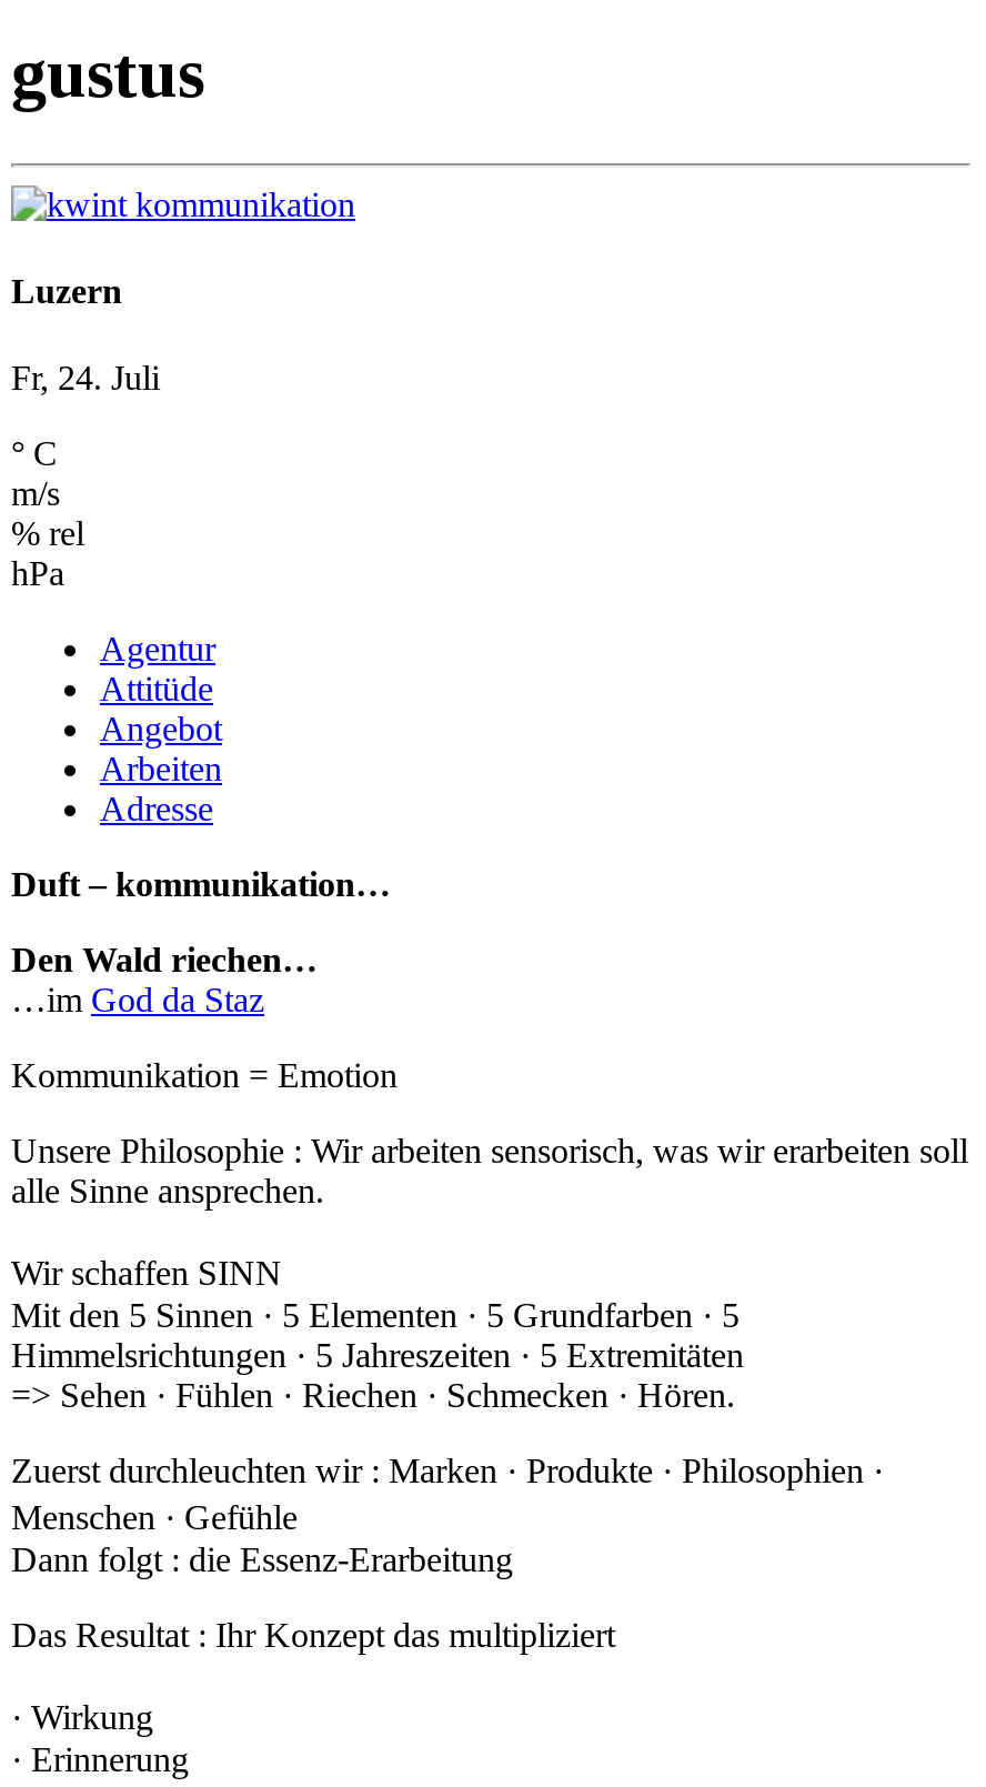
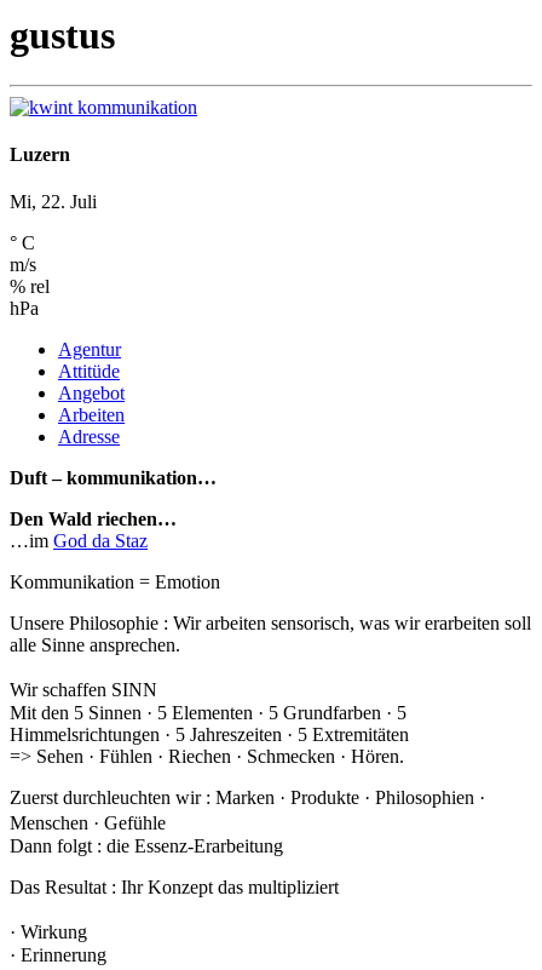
[11,360,160,397] Fr, 24. Juli -> [10,192,97,212] Mi, 22. Juli

